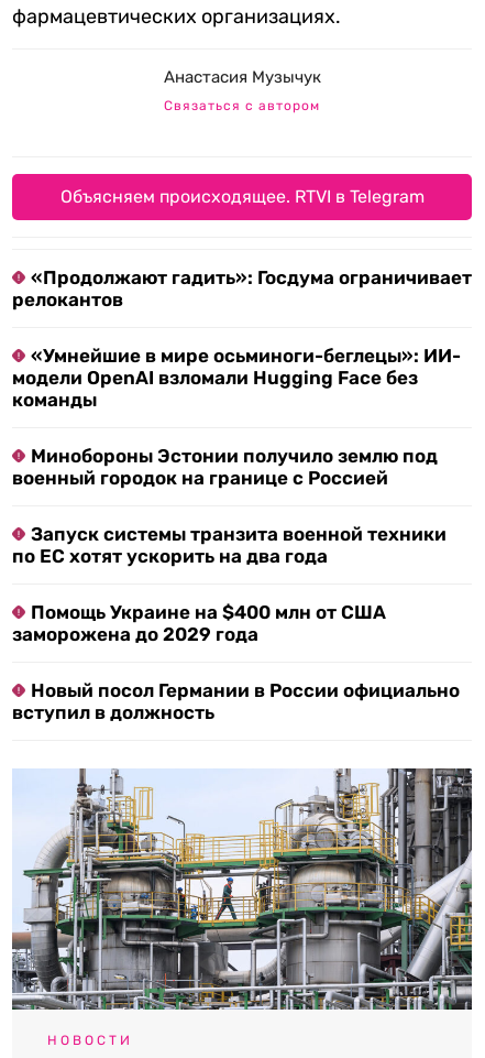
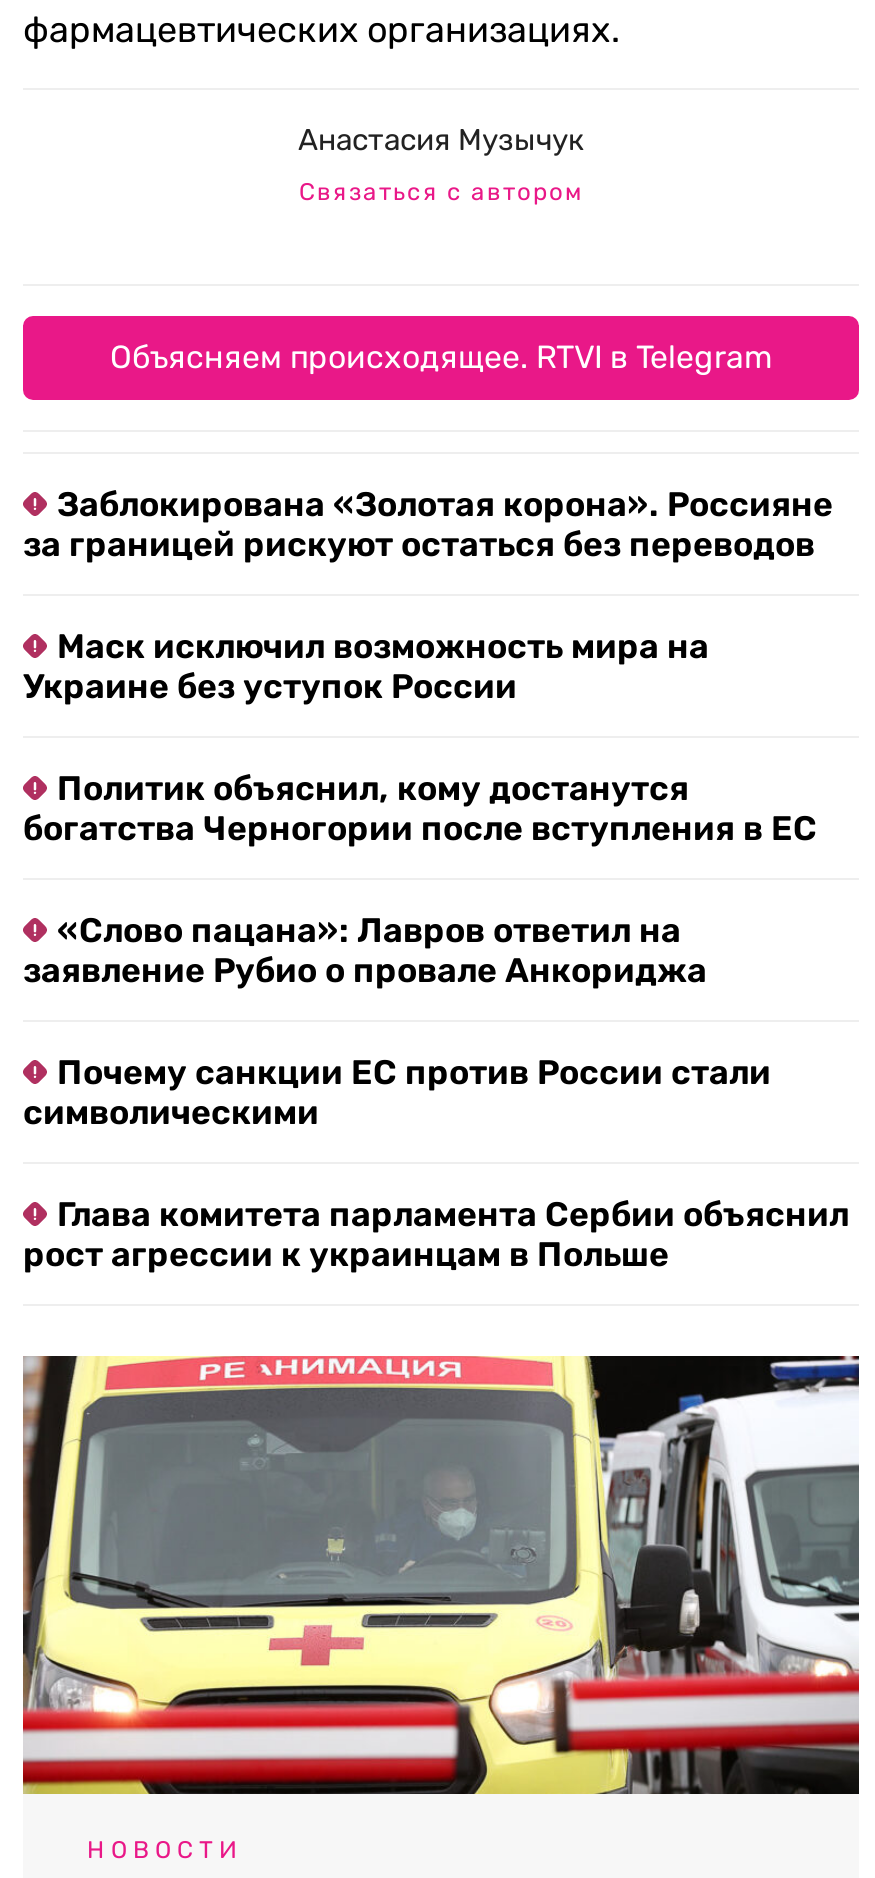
[12,267,472,311] «Продолжают гадить»: Госдума ограничивает | релокантов -> [23,484,833,564] Заблокирована «Золотая корона». Россияне | за границей рискуют остаться без переводов
[12,345,461,411] «Умнейшие в мире осьминоги-беглецы»: ИИ- | модели OpenAI взломали Hugging Face без | команды -> [23,626,709,706] Маск исключил возможность мира на | Украине без уступок России
[12,445,438,489] Минобороны Эстонии получило землю под | военный городок на границе с Россией -> [23,768,817,848] Политик объяснил, кому достанутся | богатства Черногории после вступления в ЕС
[12,523,447,567] Запуск системы транзита военной техники | по ЕС хотят ускорить на два года -> [23,910,707,990] «Слово пацана»: Лавров ответил на | заявление Рубио о провале Анкориджа
[12,601,386,645] Помощь Украине на $400 млн от США | заморожена до 2029 года -> [23,1052,771,1132] Почему санкции ЕС против России стали | символическими
[12,679,460,723] Новый посол Германии в России официально | вступил в должность -> [23,1194,849,1274] Глава комитета парламента Сербии объяснил | рост агрессии к украинцам в Польше
[11,767,473,1011] [image] -> [21,1354,861,1796] [image]

